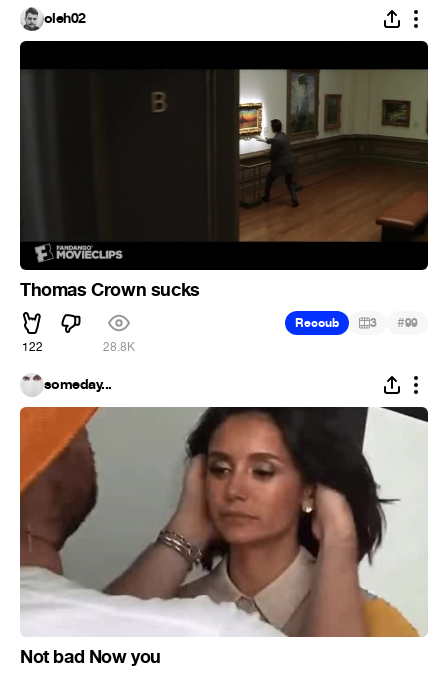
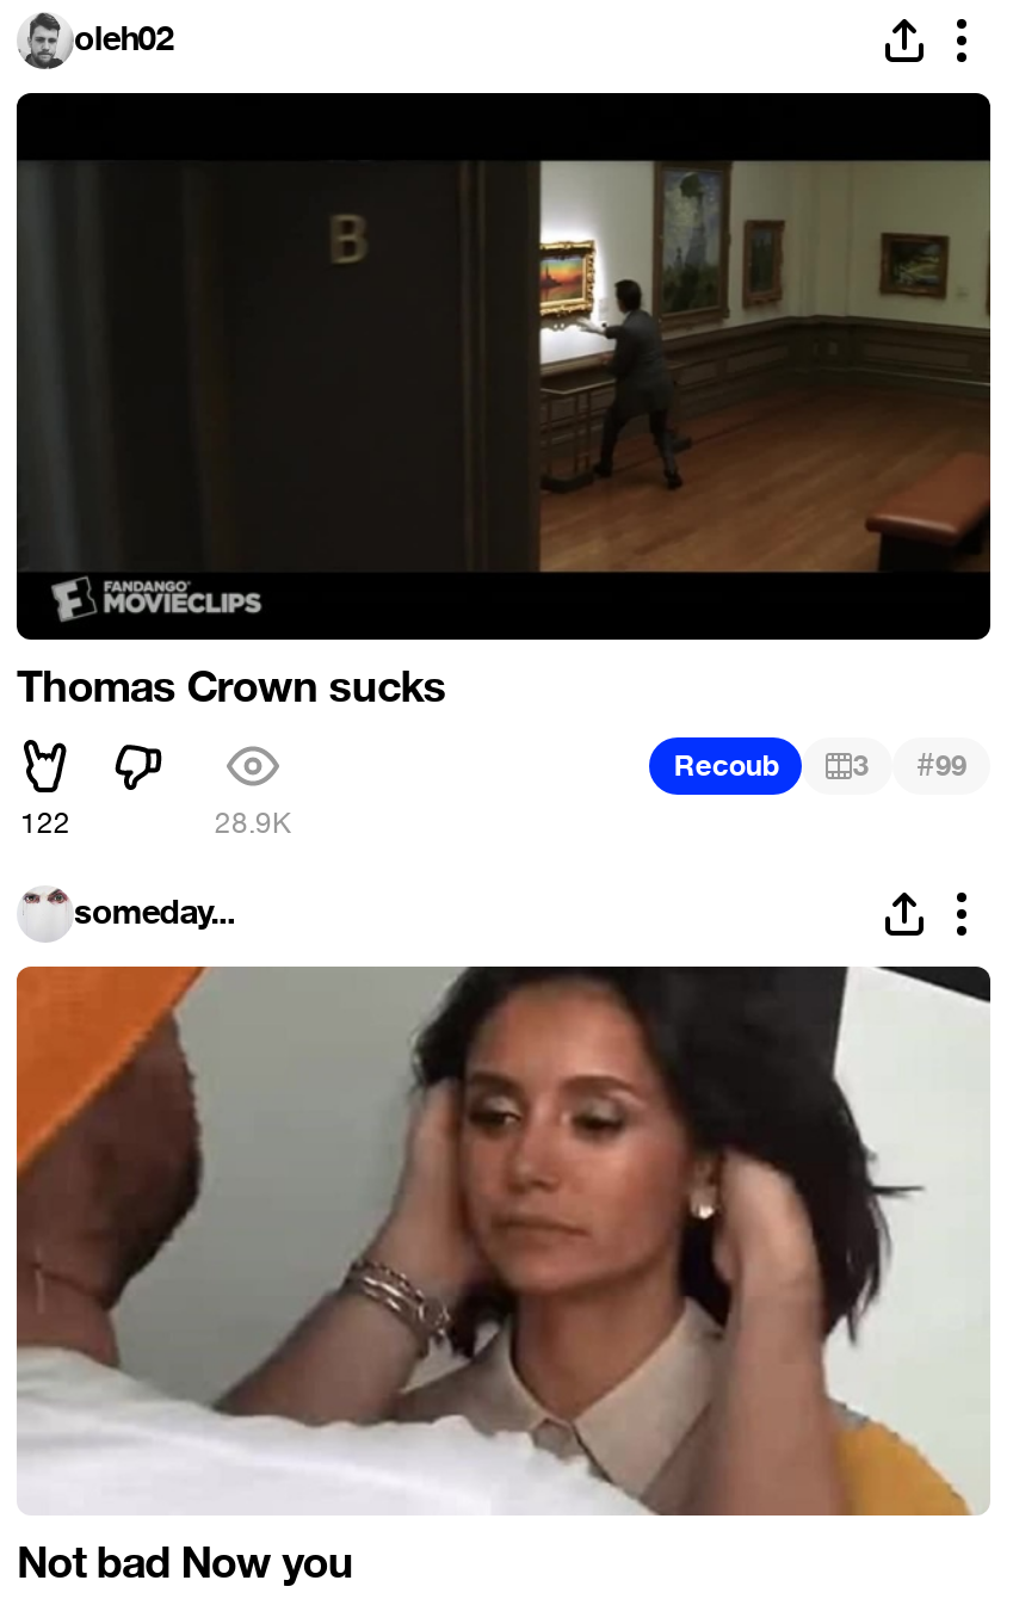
[103,339,135,355] 28.8K -> [215,805,291,843] 28.9K

